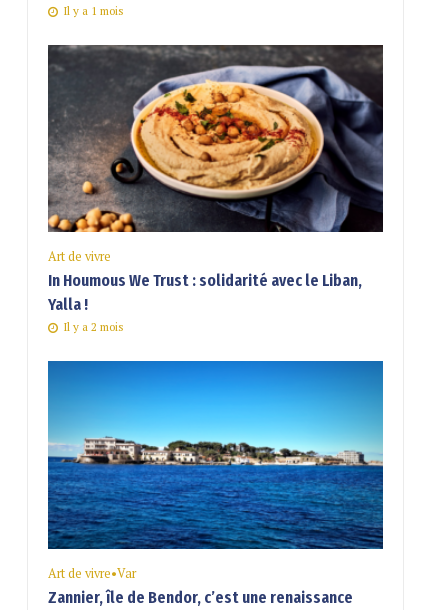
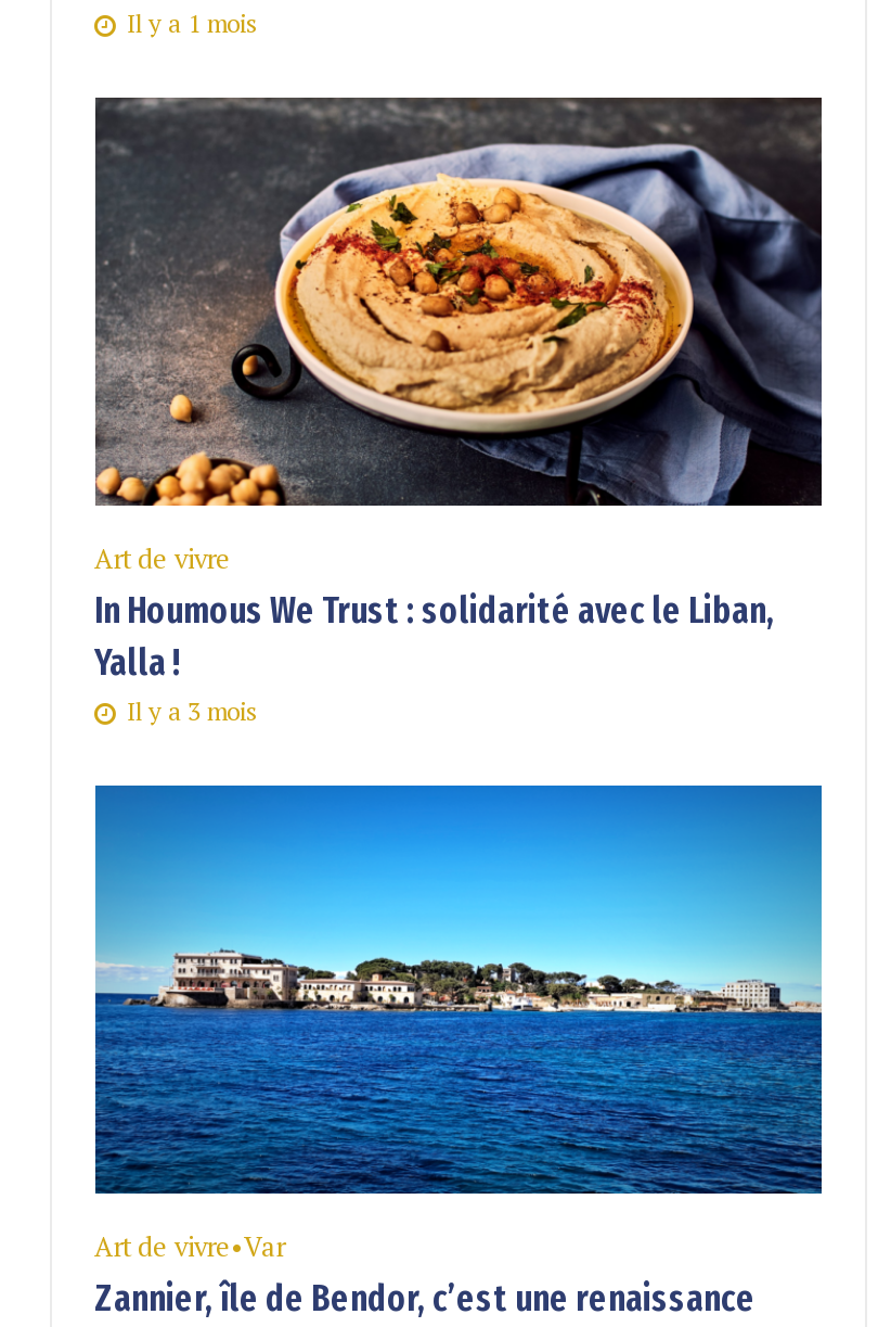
[62,319,123,334] Il y a 2 mois -> [127,695,259,727] Il y a 3 mois

